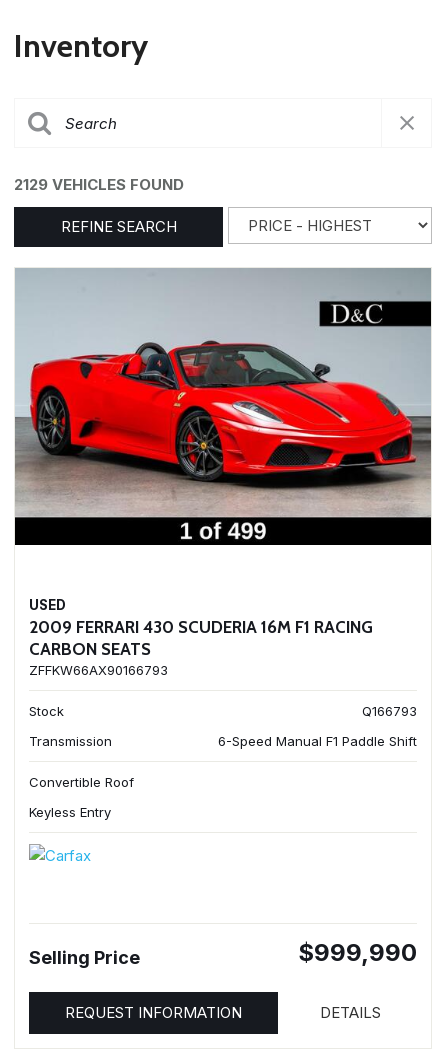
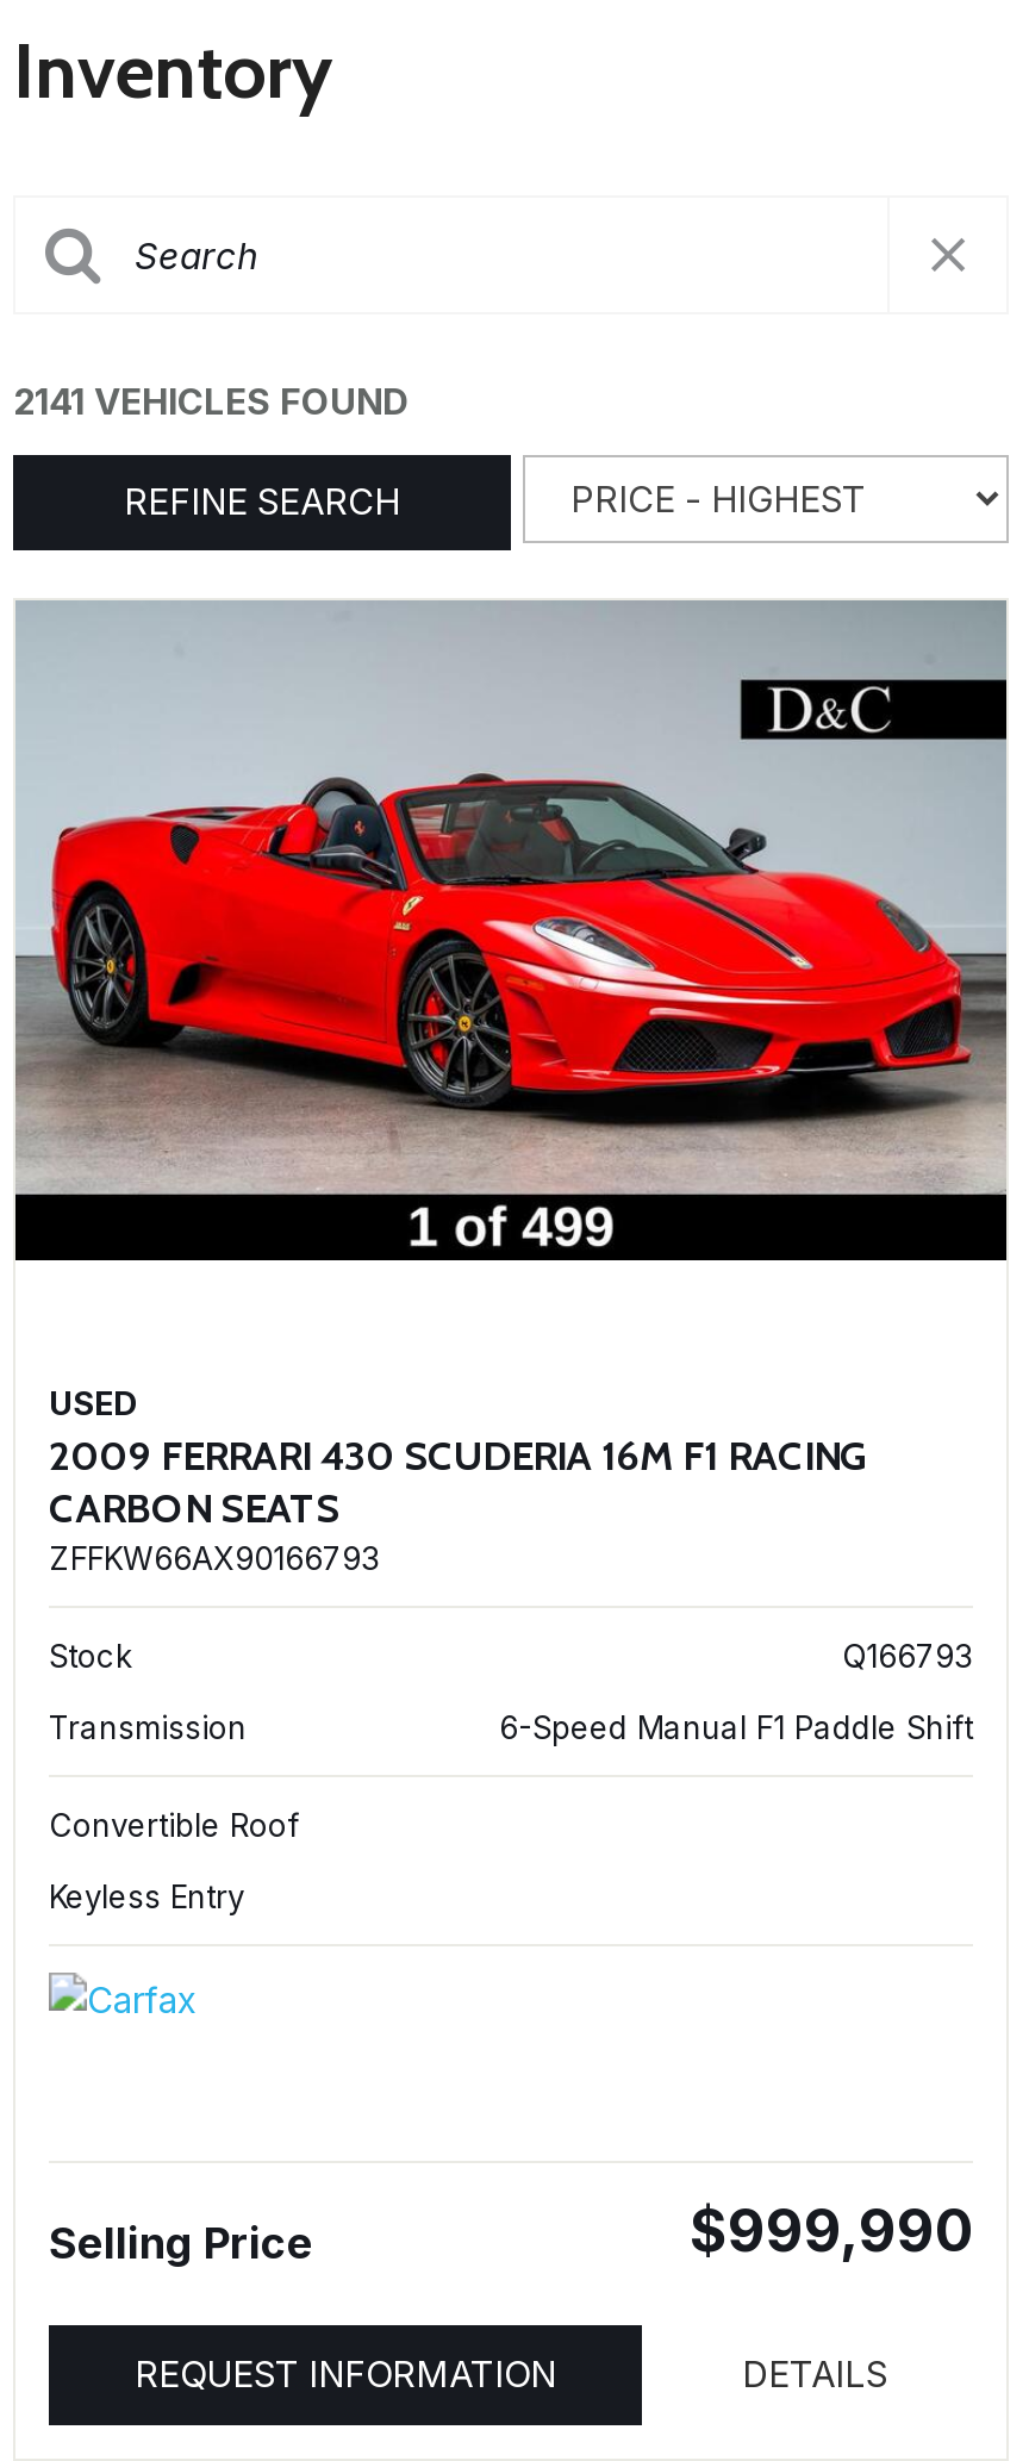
[14,175,184,194] 2129 VEHICLES FOUND -> [13,379,409,424] 2141 VEHICLES FOUND

